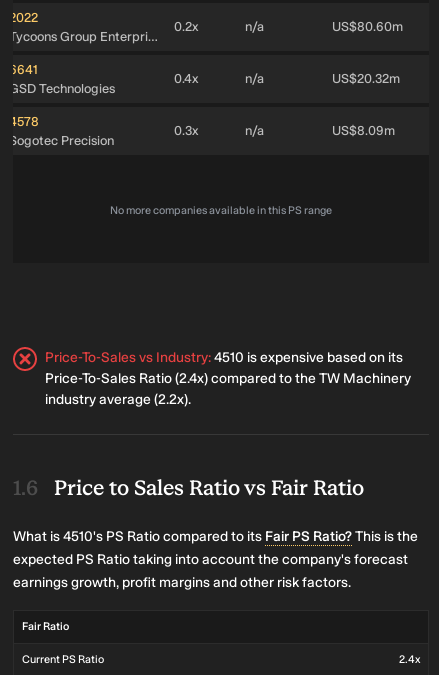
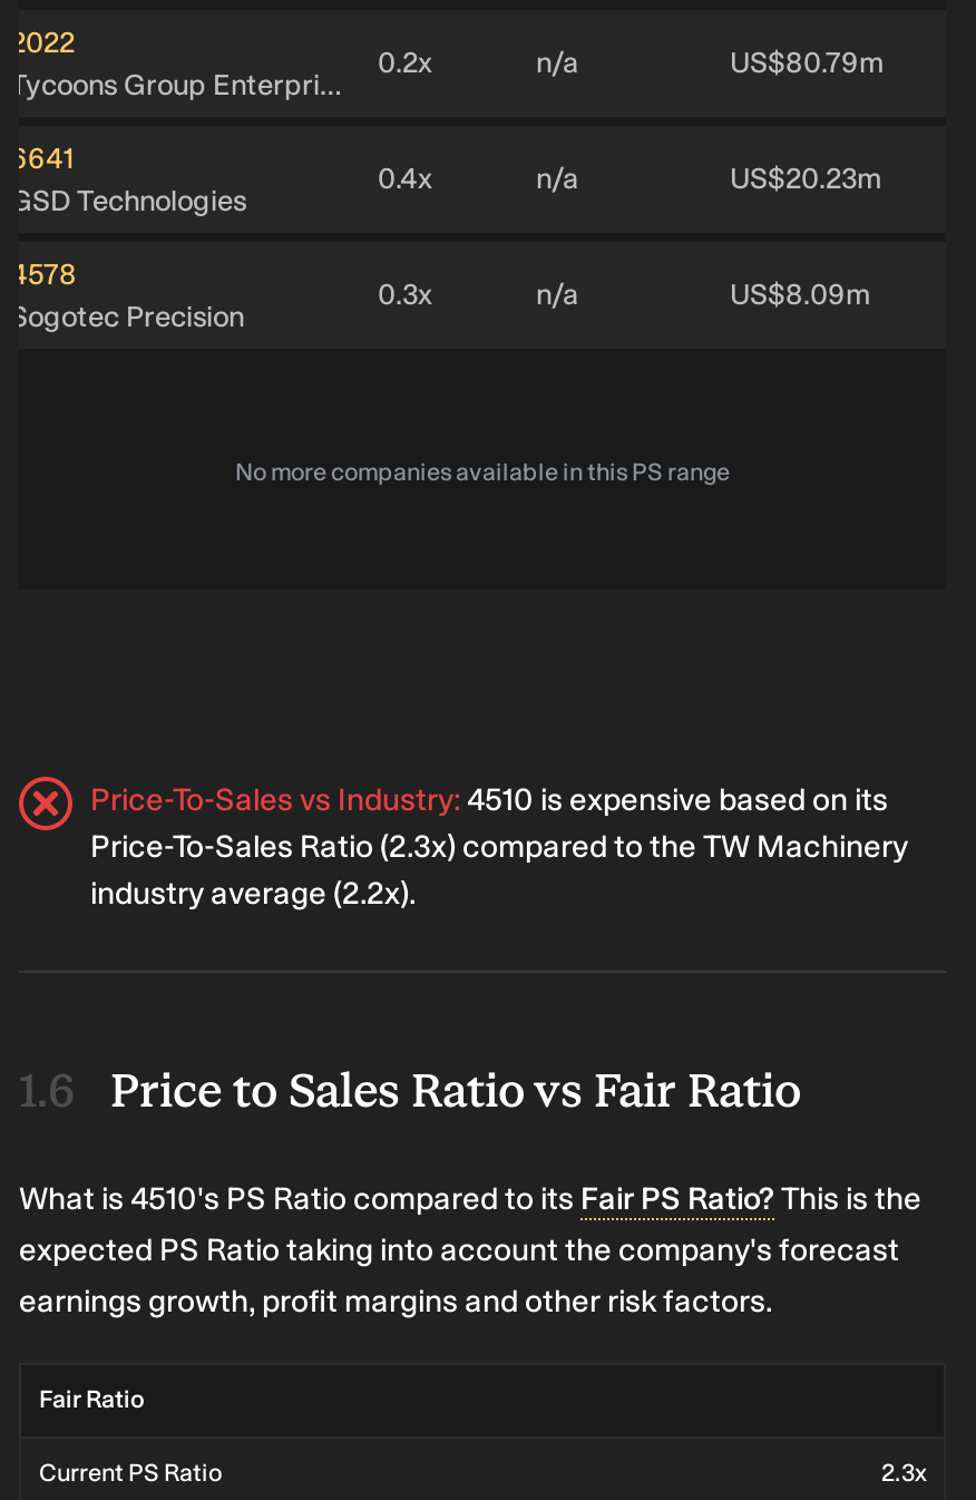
[332,19,403,34] US$80.60m -> [730,46,884,79] US$80.79m
[332,71,400,86] US$20.32m -> [730,162,881,195] US$20.23m
[45,370,411,387] Price-To-Sales Ratio (2.4x) compared to the TW Machinery -> [90,828,908,866] Price-To-Sales Ratio (2.3x) compared to the TW Machinery
[399,653,420,666] 2.4x -> [881,1459,926,1488] 2.3x

